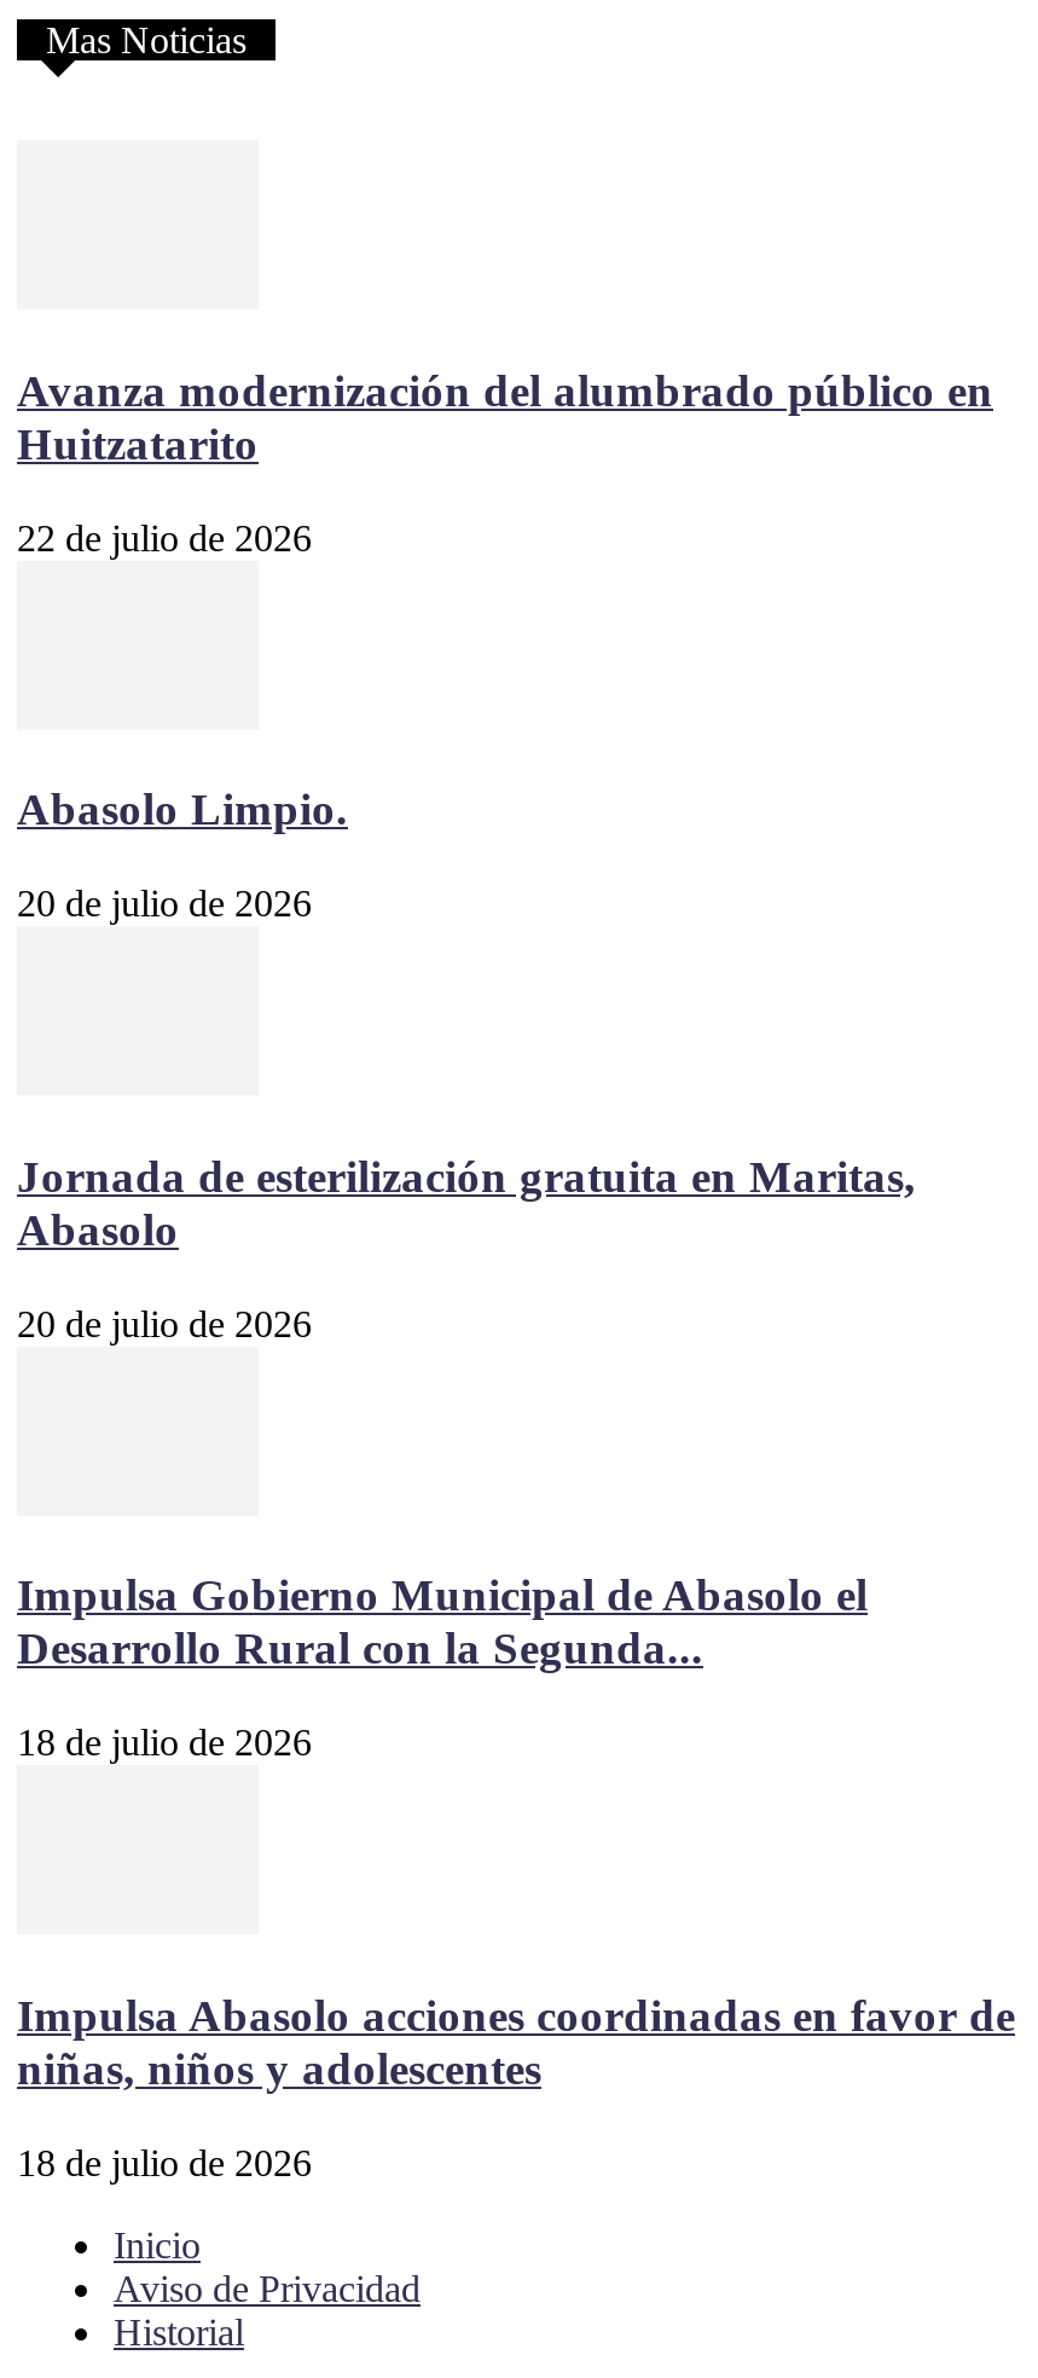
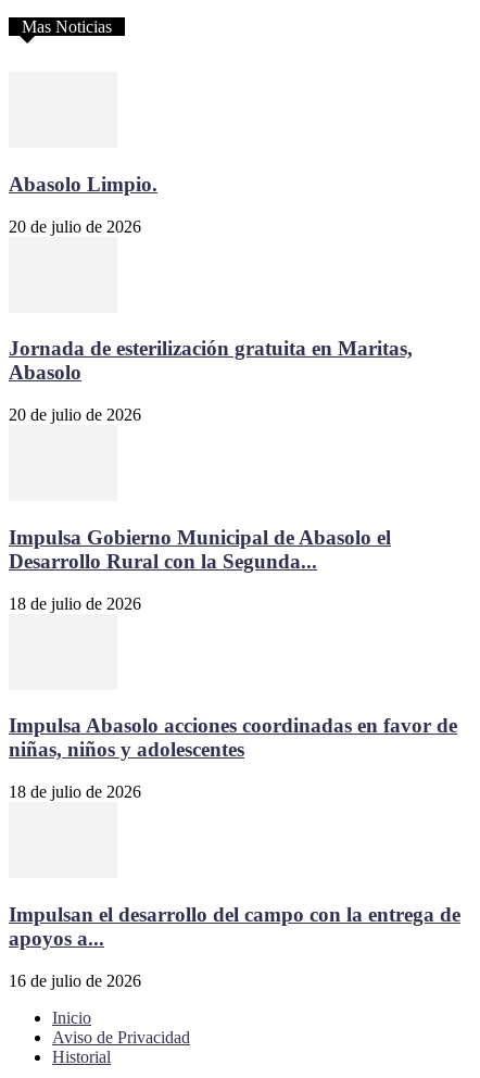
[17,365,993,558] Avanza modernización del alumbrado público en | Huitzatarito | 22 de julio de 2026 -> none
moved [17,785,1015,2182] -> [9,173,457,801]: Abasolo Limpio. | 20 de julio de 2026 | Jornada de esterilización gratuita en Maritas, | ... | niñas, niños y adolescentes | 18 de julio de 2026
none -> [9,903,460,989] Impulsan el desarrollo del campo con la entrega de | apoyos a... | 16 de julio de 2026

